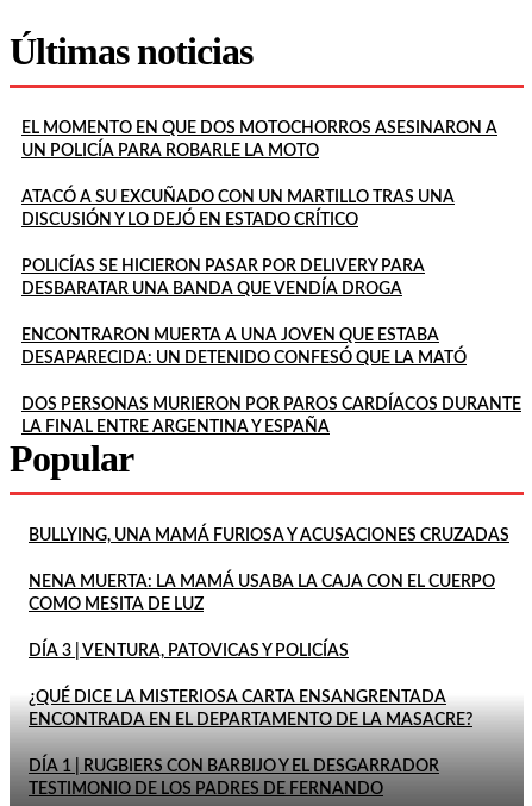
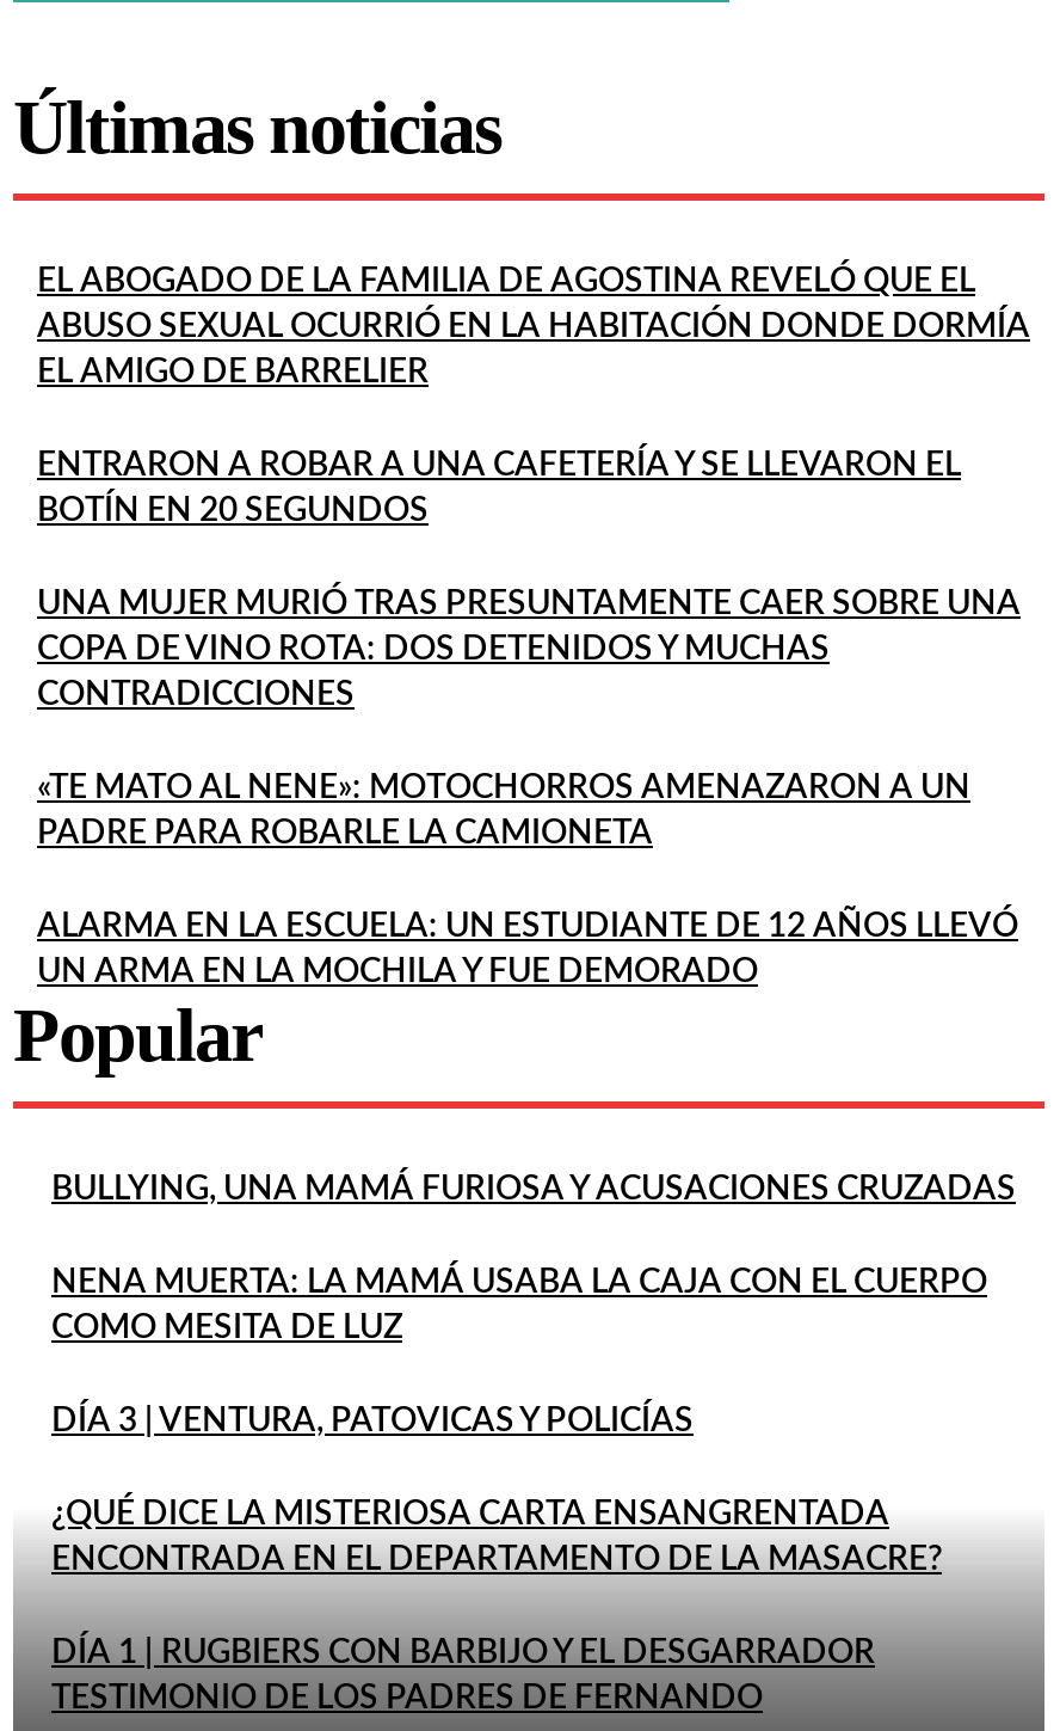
[21,120,497,159] EL MOMENTO EN QUE DOS MOTOCHORROS ASESINARON A | UN POLICÍA PARA ROBARLE LA MOTO -> [37,264,1030,389] EL ABOGADO DE LA FAMILIA DE AGOSTINA REVELÓ QUE EL | ABUSO SEXUAL OCURRIÓ EN LA HABITACIÓN DONDE DORMÍA | EL AMIGO DE BARRELIER
[21,189,455,228] ATACÓ A SU EXCUÑADO CON UN MARTILLO TRAS UNA | DISCUSIÓN Y LO DEJÓ EN ESTADO CRÍTICO -> [37,448,961,527] ENTRARON A ROBAR A UNA CAFETERÍA Y SE LLEVARON EL | BOTÍN EN 20 SEGUNDOS
[21,258,425,297] POLICÍAS SE HICIERON PASAR POR DELIVERY PARA | DESBARATAR UNA BANDA QUE VENDÍA DROGA -> [37,587,1021,711] UNA MUJER MURIÓ TRAS PRESUNTAMENTE CAER SOBRE UNA | COPA DE VINO ROTA: DOS DETENIDOS Y MUCHAS | CONTRADICCIONES
[21,327,467,366] ENCONTRARON MUERTA A UNA JOVEN QUE ESTABA | DESAPARECIDA: UN DETENIDO CONFESÓ QUE LA MATÓ -> [37,771,970,850] «TE MATO AL NENE»: MOTOCHORROS AMENAZARON A UN | PADRE PARA ROBARLE LA CAMIONETA
[21,396,521,435] DOS PERSONAS MURIERON POR PAROS CARDÍACOS DURANTE | LA FINAL ENTRE ARGENTINA Y ESPAÑA -> [37,910,1018,988] ALARMA EN LA ESCUELA: UN ESTUDIANTE DE 12 AÑOS LLEVÓ | UN ARMA EN LA MOCHILA Y FUE DEMORADO

